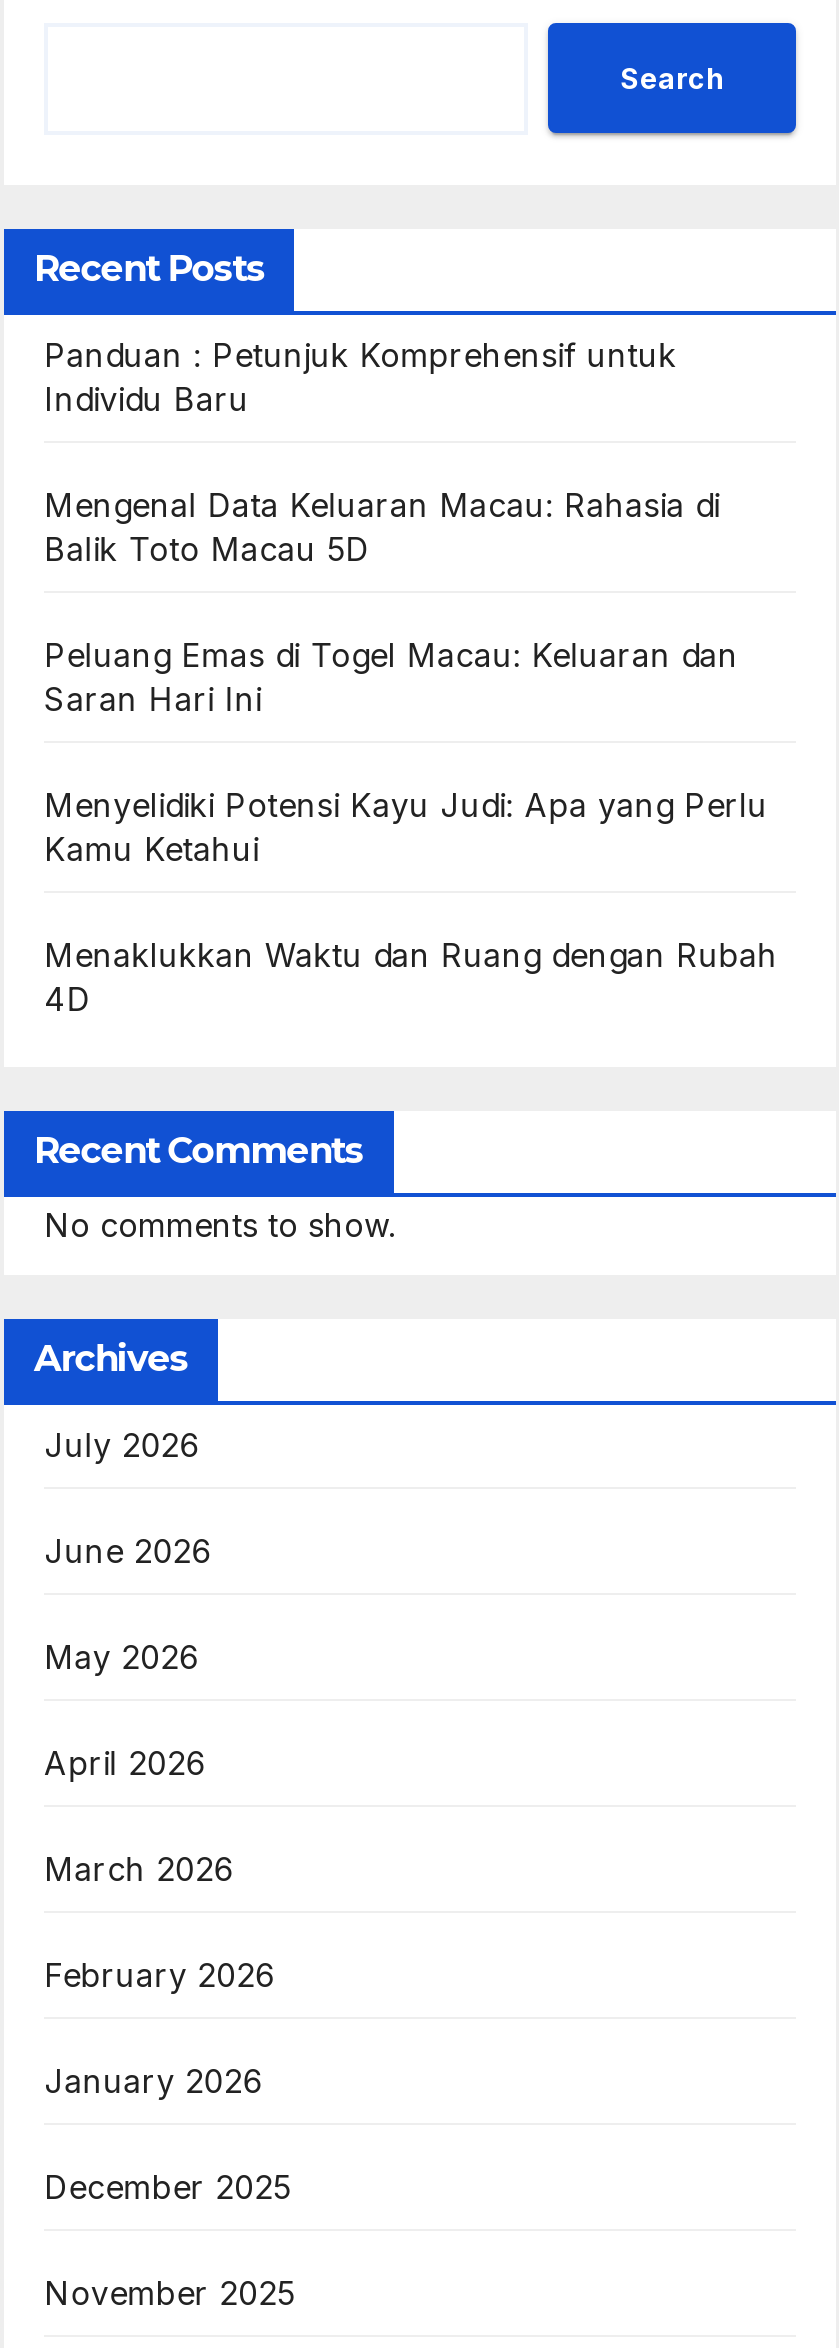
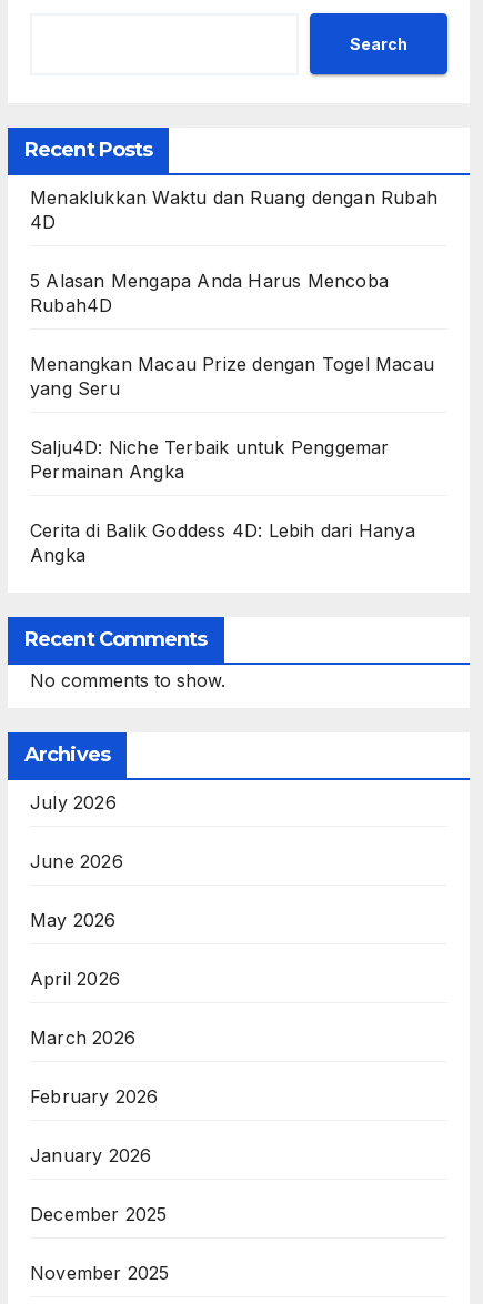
[44,335,768,869] Panduan : Petunjuk Komprehensif untuk | Individu Baru | Mengenal Data Keluaran Macau: Rahasia di | Balik Toto Macau 5D | Peluang Emas di Togel Macau: Keluaran dan | Saran Hari Ini | Menyelidiki Potensi Kayu Judi: Apa yang Perlu | Kamu Ketahui -> none
moved [44,935,778,1019] -> [30,186,437,233]: Menaklukkan Waktu dan Ruang dengan Rubah | 4D
none -> [30,270,434,566] 5 Alasan Mengapa Anda Harus Mencoba | Rubah4D | Menangkan Macau Prize dengan Togel Macau | yang Seru | Salju4D: Niche Terbaik untuk Penggemar | Permainan Angka | Cerita di Balik Goddess 4D: Lebih dari Hanya | Angka

